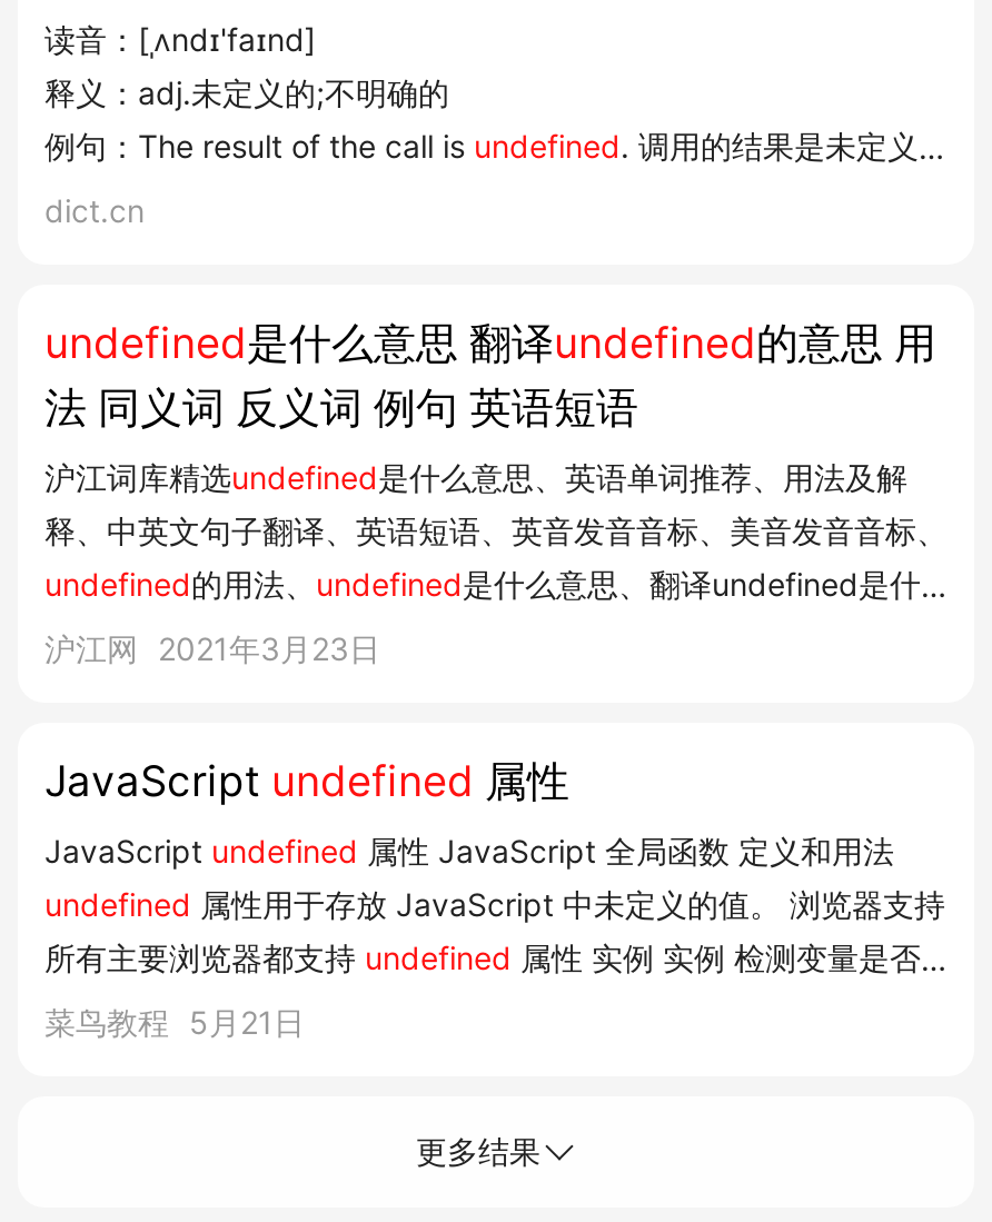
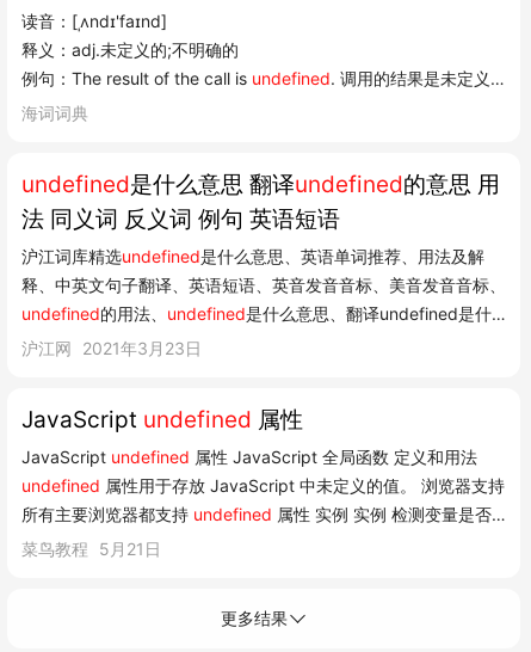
[44,192,145,230] dict.cn -> [21,103,88,123] 海词词典

